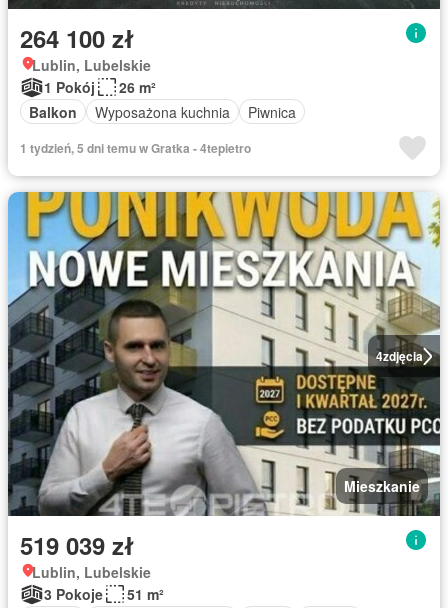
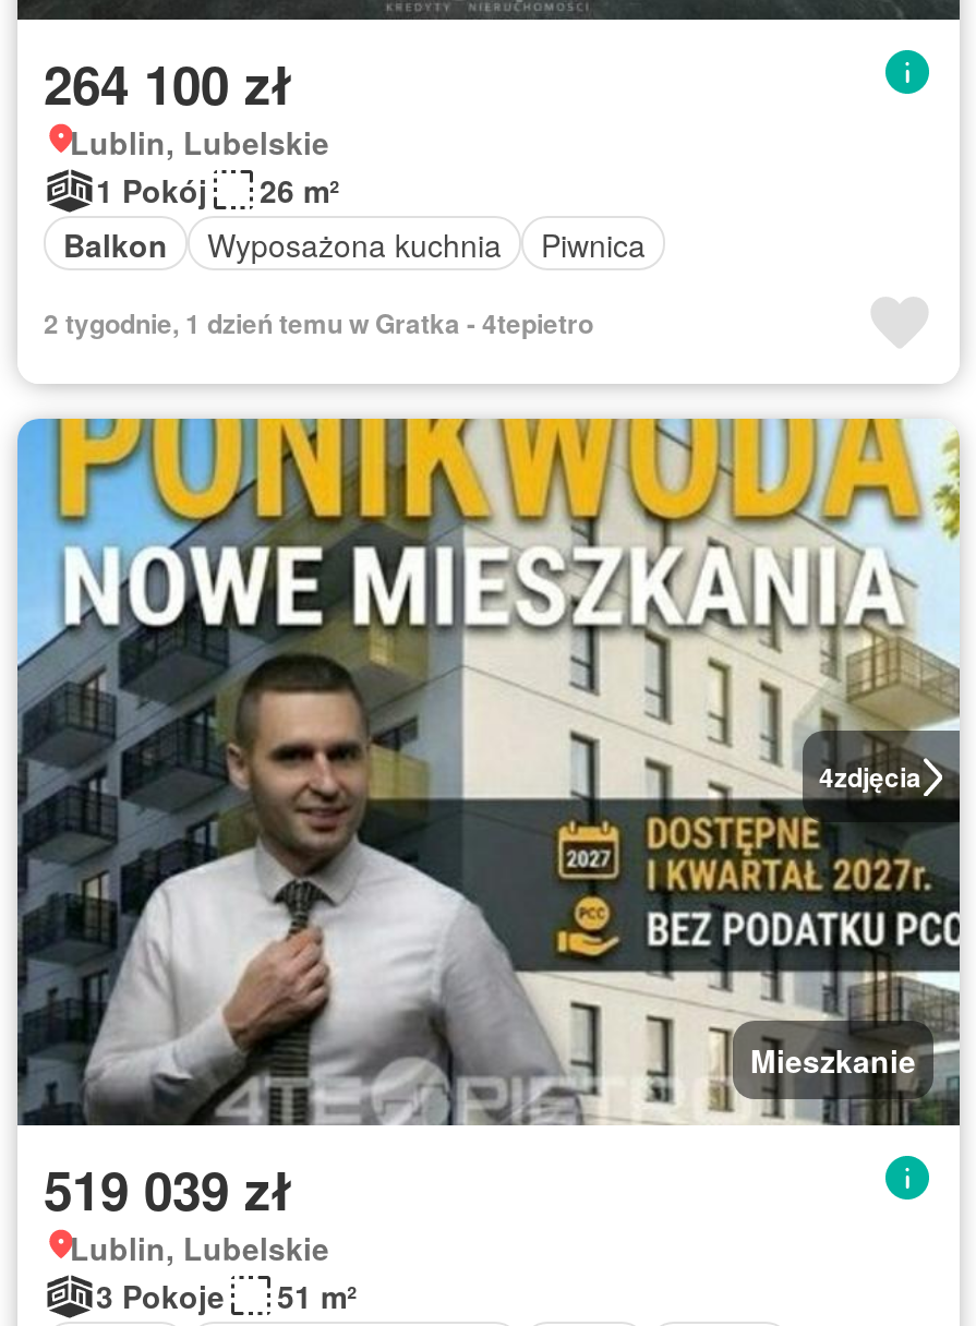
[20,139,251,157] 1 tydzień, 5 dni temu w Gratka - 4tepietro -> [44,303,593,342] 2 tygodnie, 1 dzień temu w Gratka - 4tepietro

